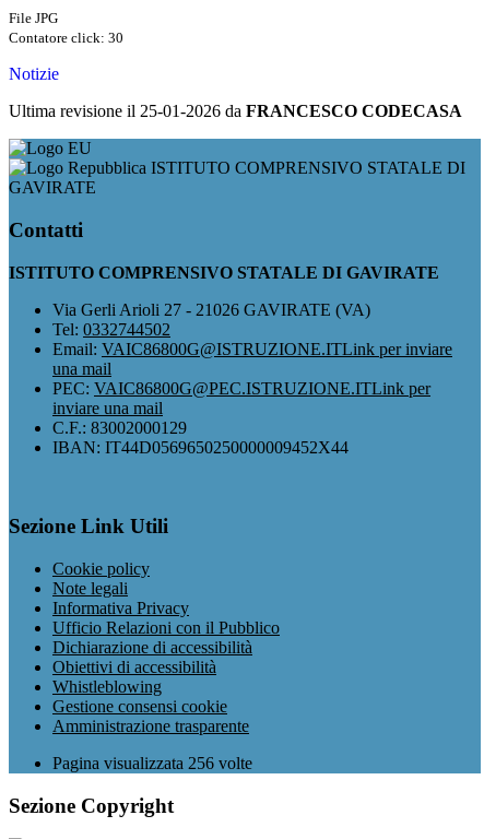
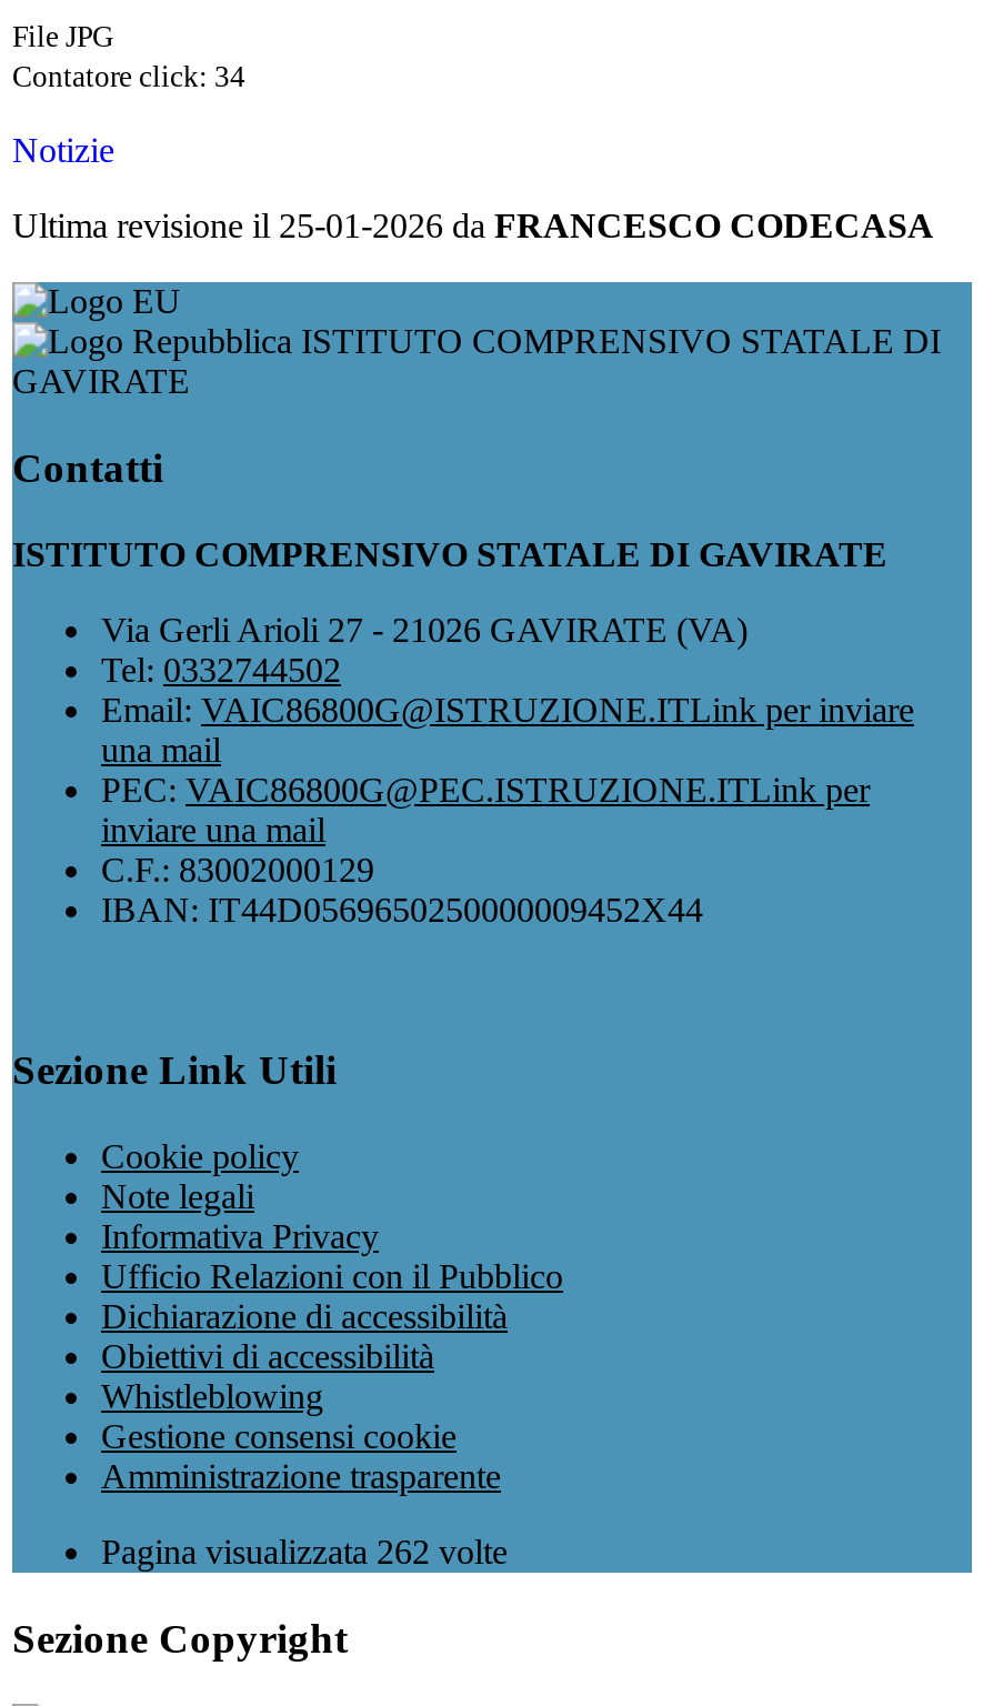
[9,30,123,46] Contatore click: 30 -> [12,60,245,94] Contatore click: 34
[52,754,252,772] Pagina visualizzata 256 volte -> [101,1533,508,1570] Pagina visualizzata 262 volte

